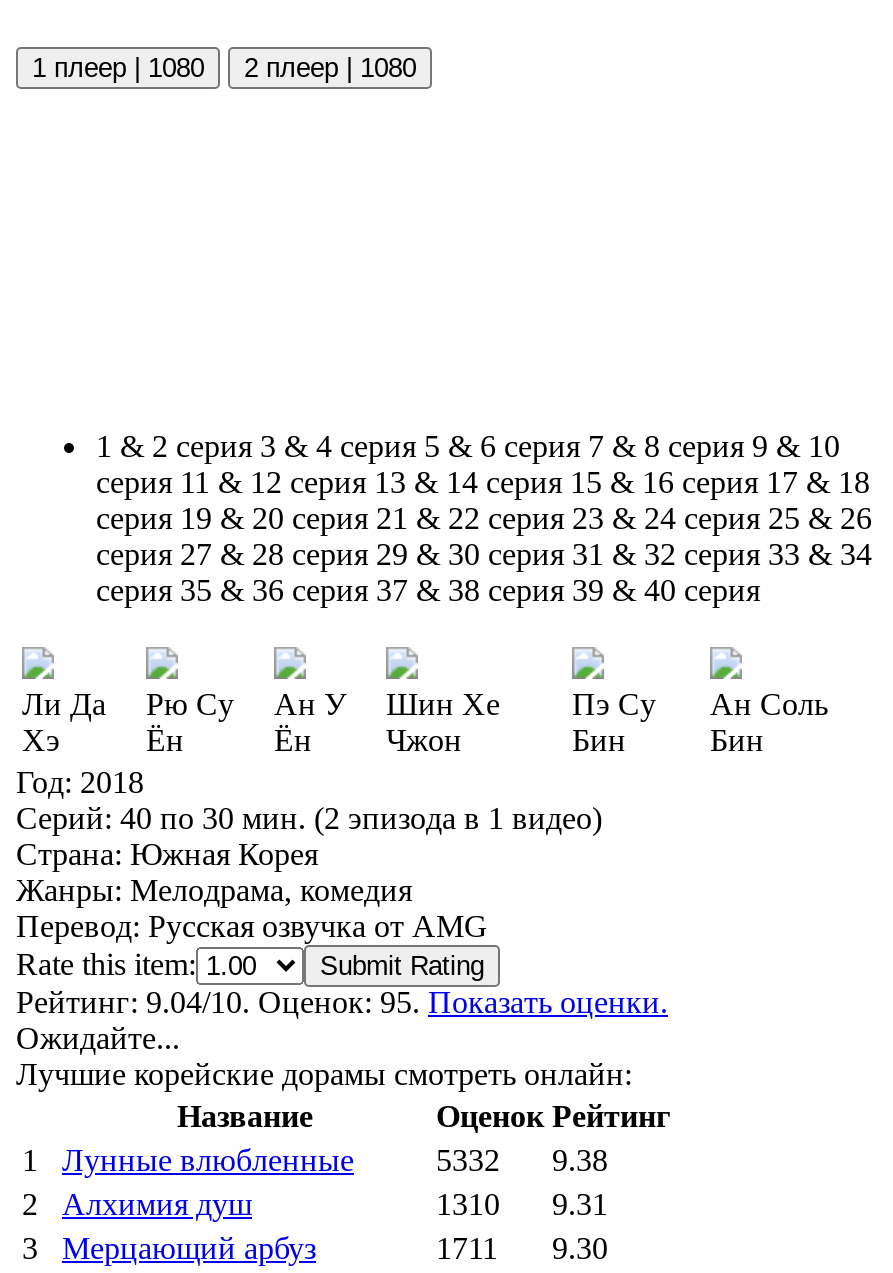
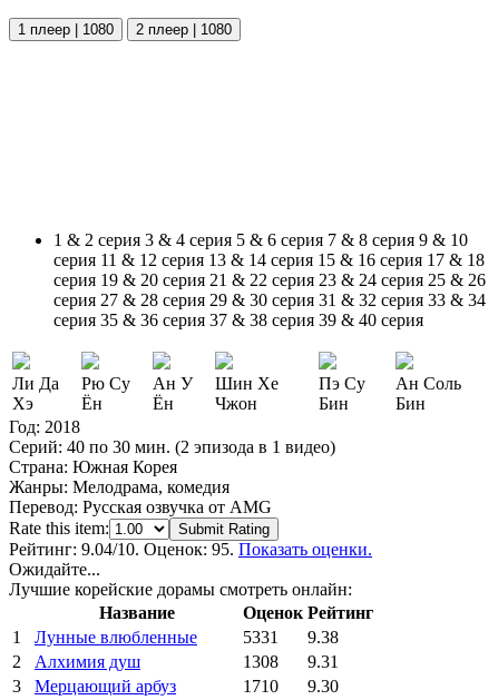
[436,1143,608,1177] 5332 9.38 -> [243,628,339,647] 5331 9.38
[436,1187,608,1221] 1310 9.31 -> [243,652,339,671] 1308 9.31
[436,1231,608,1265] 1711 9.30 -> [243,677,339,696] 1710 9.30

